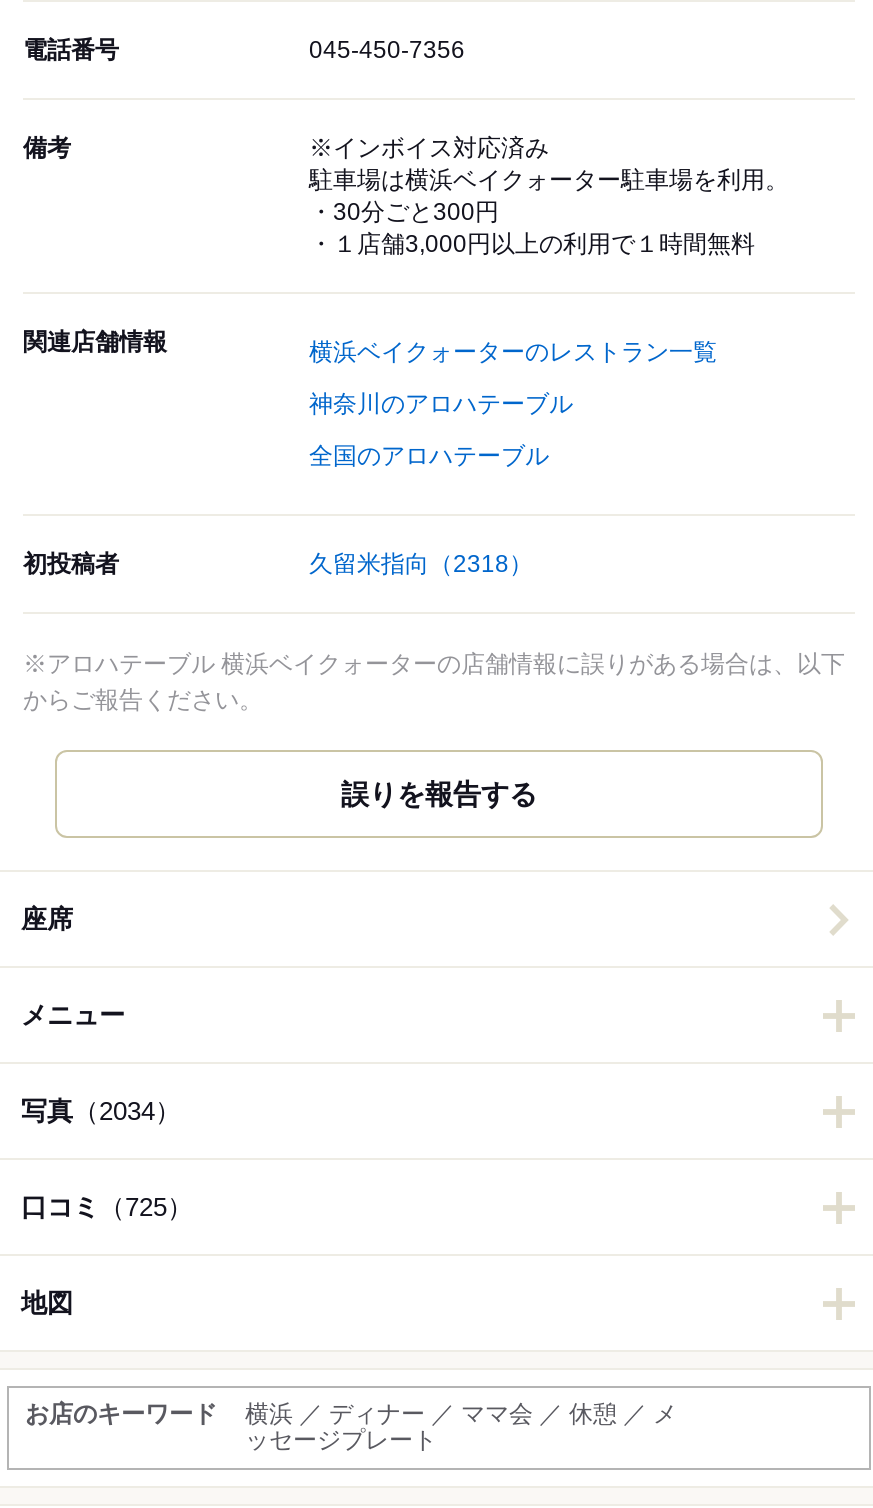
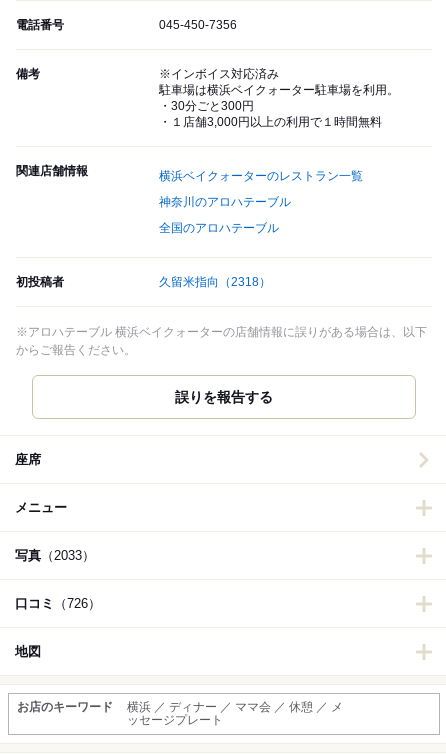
[21,1096,181,1126] 写真（2034） -> [15,548,95,563] 写真（2033）
[21,1192,193,1222] 口コミ（725） -> [15,596,101,611] 口コミ（726）

